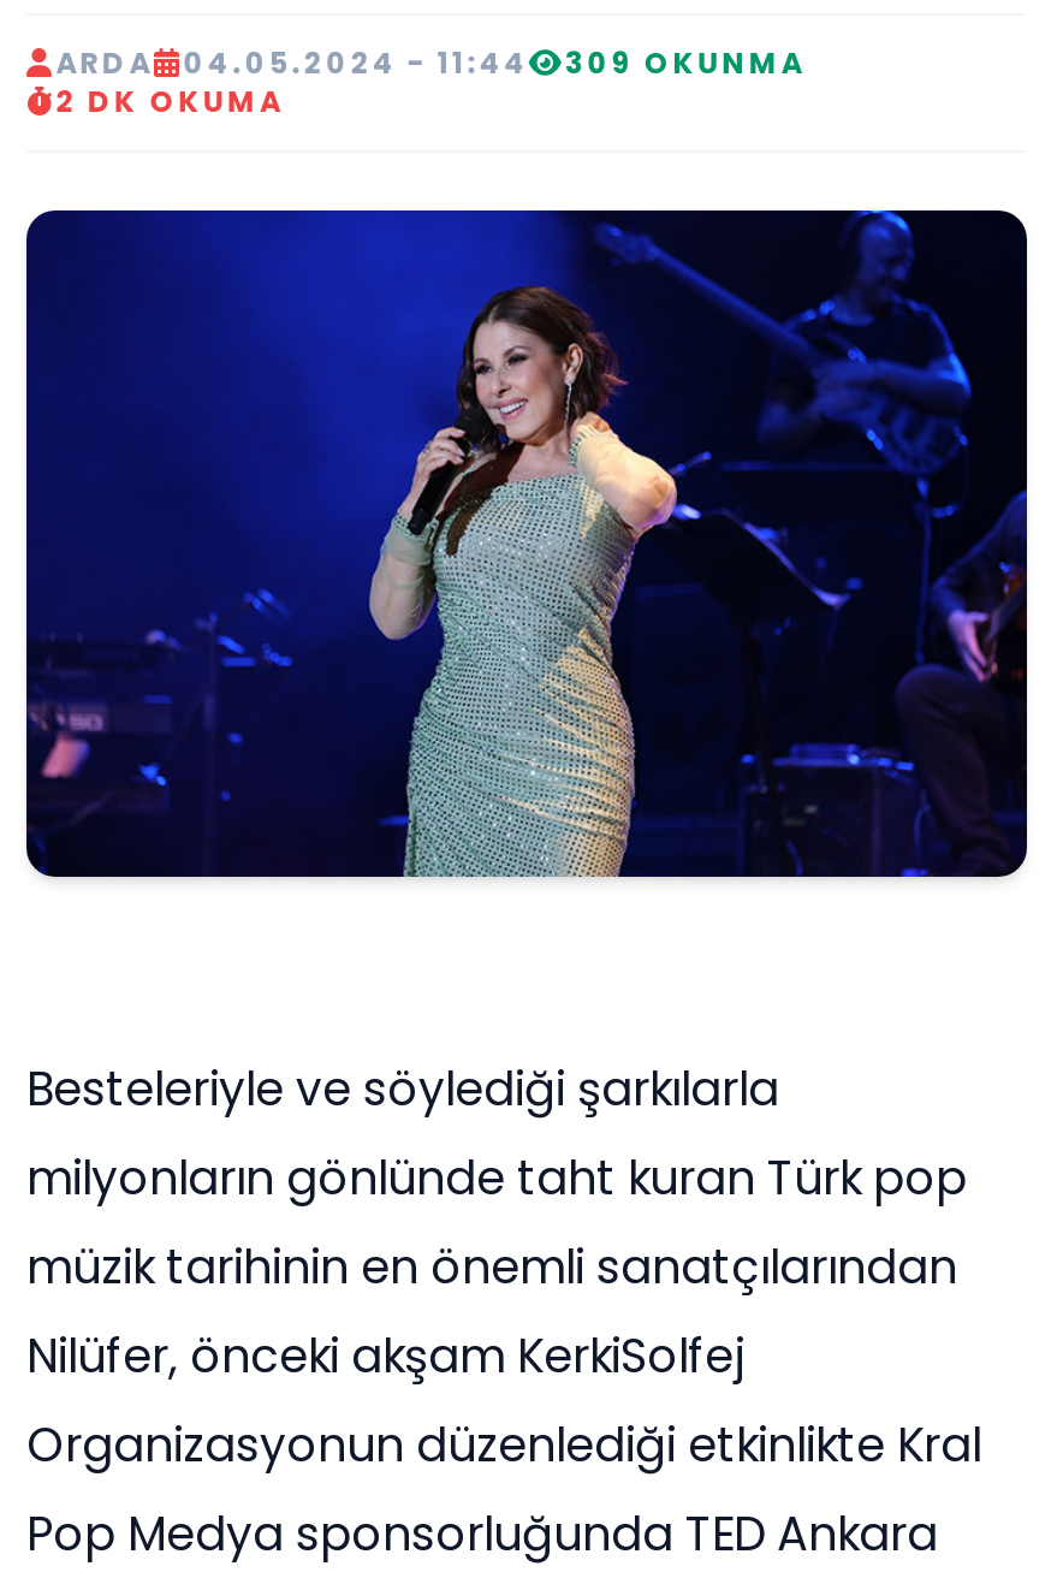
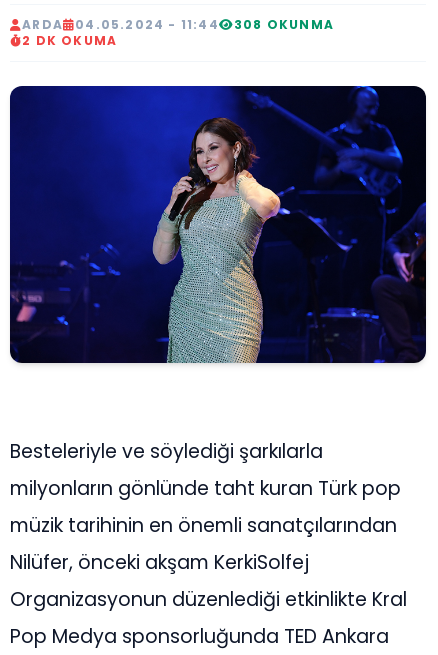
[56,42,806,83] ARDA 04.05.2024 - 11:44 309 OKUNMA -> [22,16,334,33] ARDA 04.05.2024 - 11:44 308 OKUNMA

